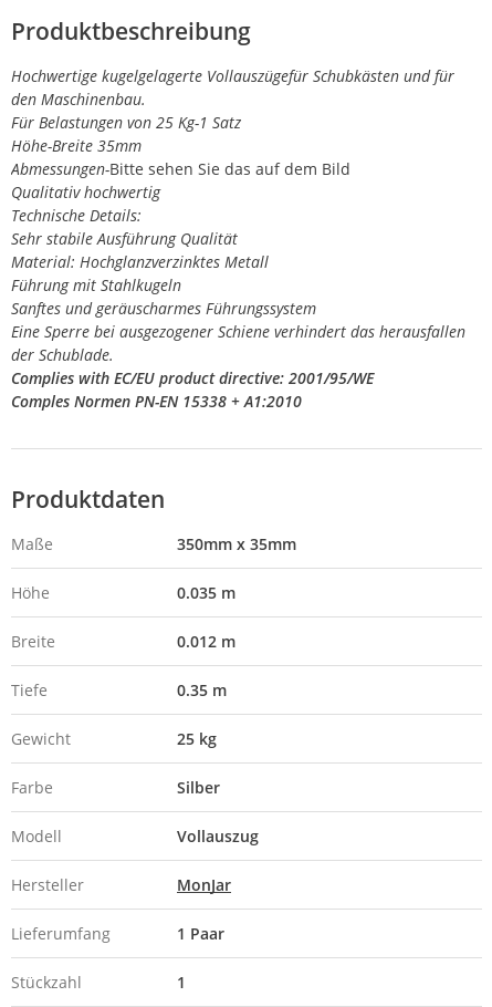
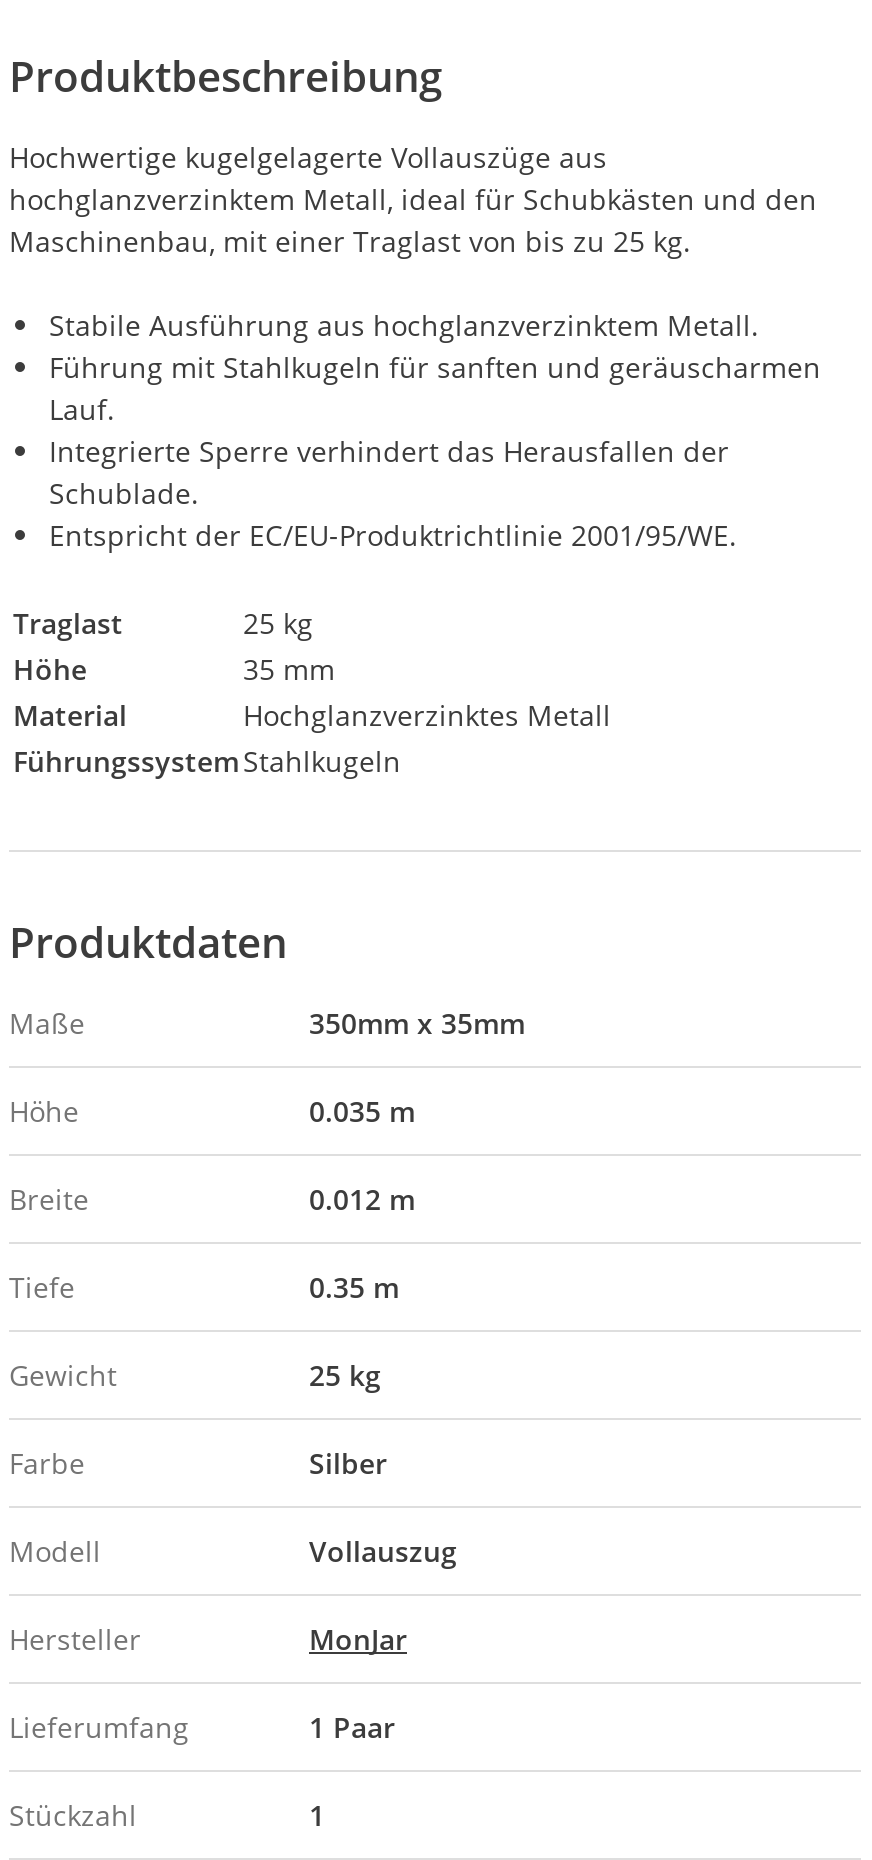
[11,65,465,411] Hochwertige kugelgelagerte Vollauszügefür Schubkästen und für | den Maschinenbau. | Für Belastungen von 25 Kg-1 Satz | Höhe-Breite 35mm | Abmessungen-Bitte sehen Sie das auf dem Bild | Qualitativ hochwertig | Technische Details: | Sehr stabile Ausführung Qualität | Material: Hochglanzverzinktes Metall | Führung mit Stahlkugeln | Sanftes und geräuscharmes Führungssystem | Eine Sperre bei ausgezogener Schiene verhindert das herausfallen | der Schublade. | Complies with EC/EU product directive: 2001/95/WE | Comples Normen PN-EN 15338 + A1:2010 -> [9,137,821,779] Hochwertige kugelgelagerte Vollauszüge aus | hochglanzverzinktem Metall, ideal für Schubkästen und den | Maschinenbau, mit einer Traglast von bis zu 25 kg. | Stabile Ausführung aus hochglanzverzinktem Metall. | Führung mit Stahlkugeln für sanften und geräuscharmen | Lauf. | Integrierte Sperre verhindert das Herausfallen der | Schublade. | Entspricht der EC/EU-Produktrichtlinie 2001/95/WE. | Traglast | 25 kg | Höhe | 35 mm | Material | Hochglanzverzinktes Metall | Führungssystem Stahlkugeln

